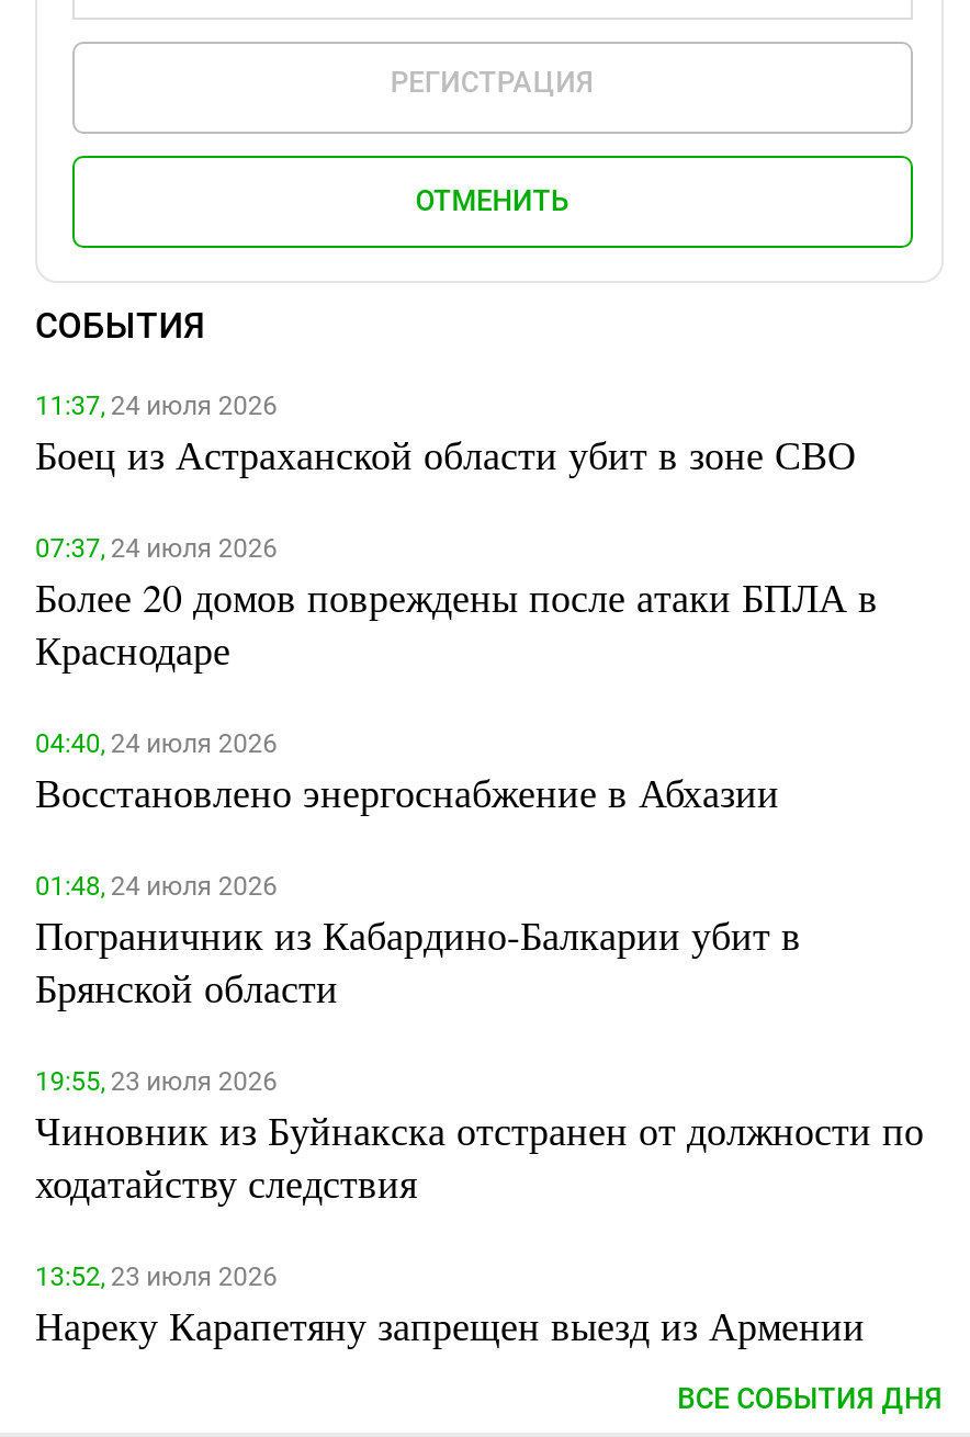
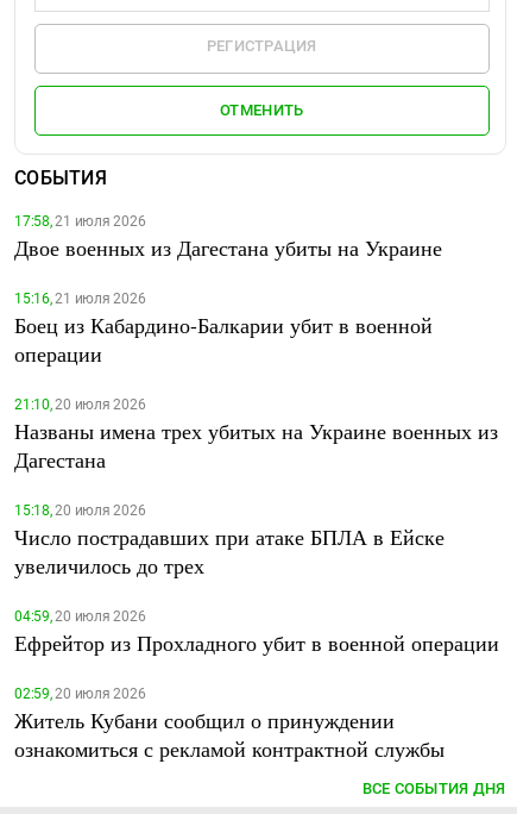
[35,390,856,480] 11:37, 24 июля 2026 | Боец из Астраханской области убит в зоне СВО -> [14,213,442,261] 17:58, 21 июля 2026 | Двое военных из Дагестана убиты на Украине
[35,532,878,675] 07:37, 24 июля 2026 | Более 20 домов повреждены после атаки БПЛА в | Краснодаре -> [14,290,433,367] 15:16, 21 июля 2026 | Боец из Кабардино-Балкарии убит в военной | операции
[35,728,779,818] 04:40, 24 июля 2026 | Восстановлено энергоснабжение в Абхазии -> [14,396,498,473] 21:10, 20 июля 2026 | Названы имена трех убитых на Украине военных из | Дагестана
[35,870,801,1013] 01:48, 24 июля 2026 | Пограничник из Кабардино-Балкарии убит в | Брянской области -> [14,502,445,579] 15:18, 20 июля 2026 | Число пострадавших при атаке БПЛА в Ейске | увеличилось до трех
[35,1066,924,1208] 19:55, 23 июля 2026 | Чиновник из Буйнакска отстранен от должности по | ходатайству следствия -> [14,608,499,657] 04:59, 20 июля 2026 | Ефрейтор из Прохладного убит в военной операции
[35,1261,865,1351] 13:52, 23 июля 2026 | Нареку Карапетяну запрещен выезд из Армении -> [14,685,445,762] 02:59, 20 июля 2026 | Житель Кубани сообщил о принуждении | ознакомиться с рекламой контрактной службы

